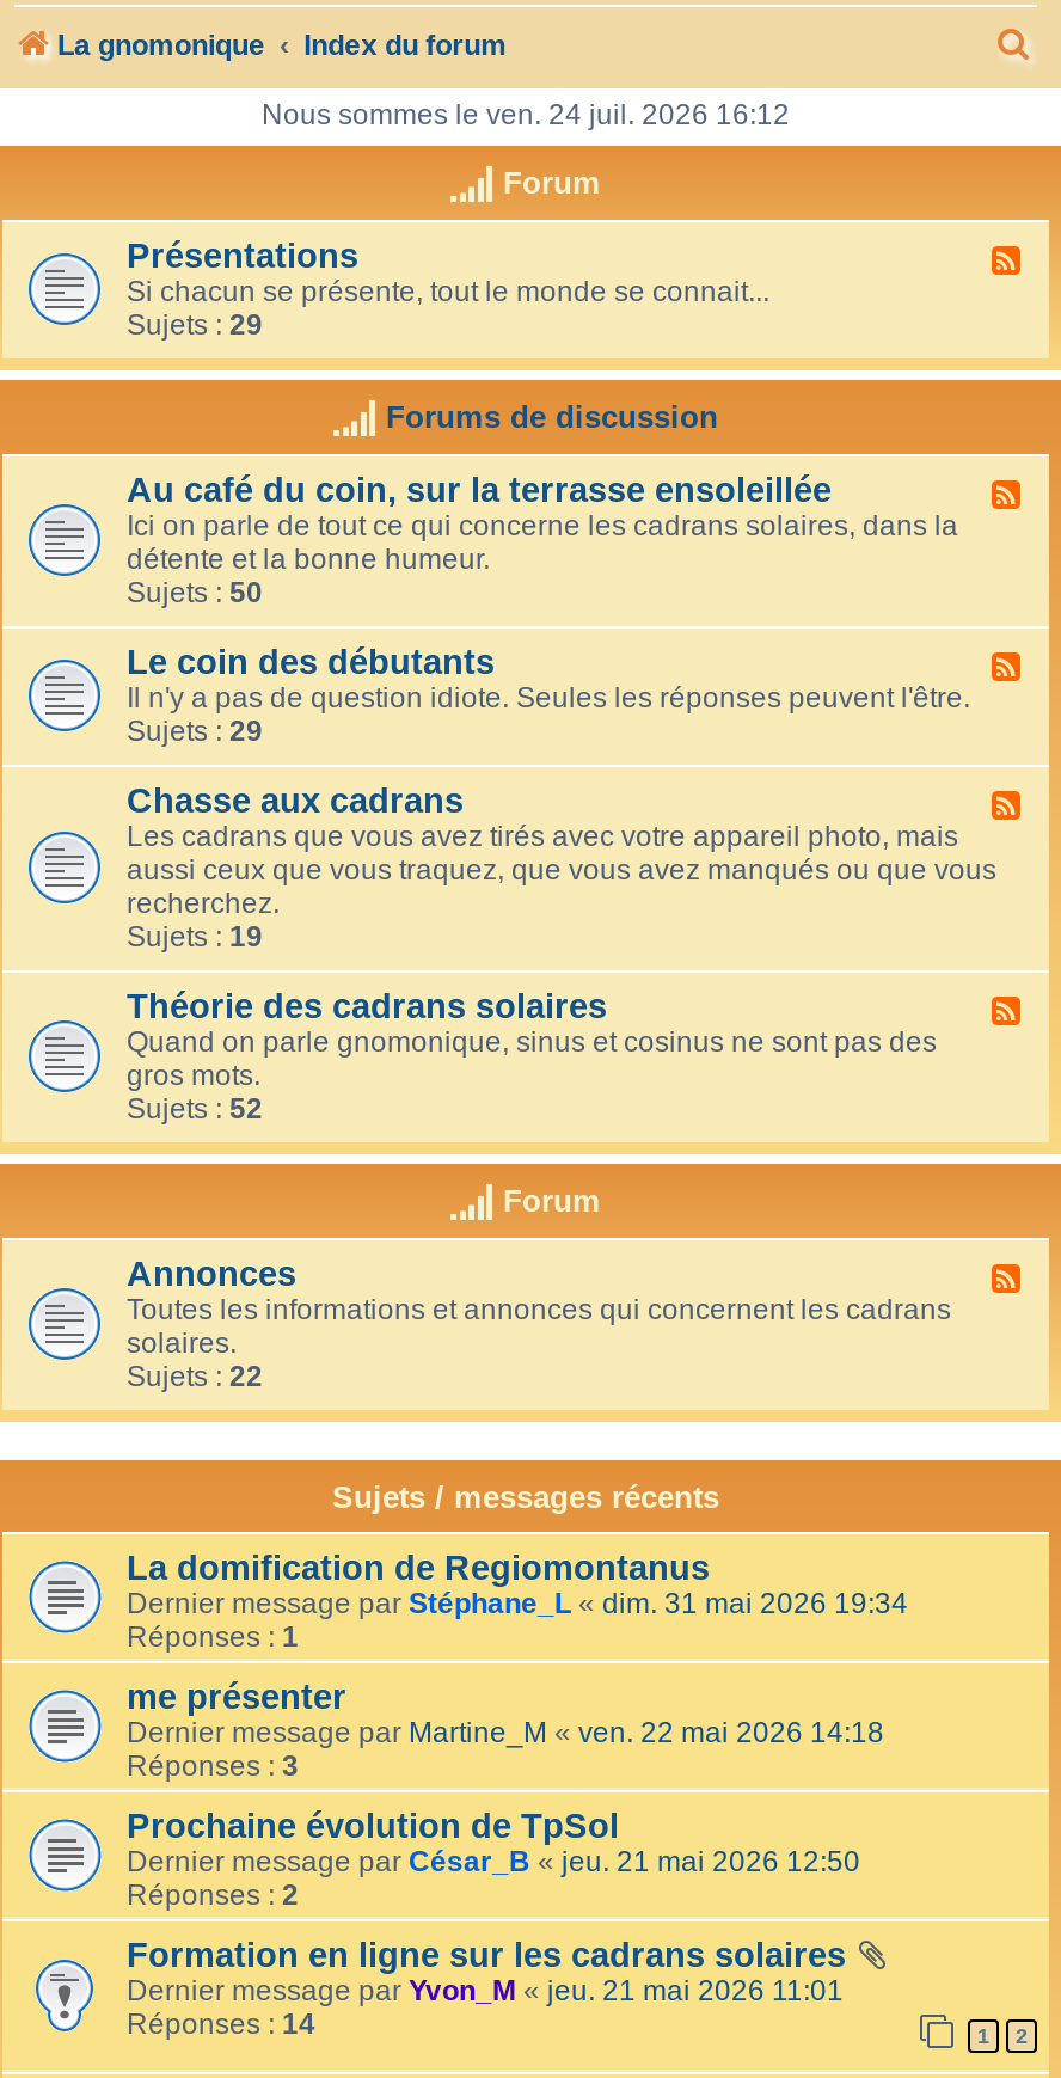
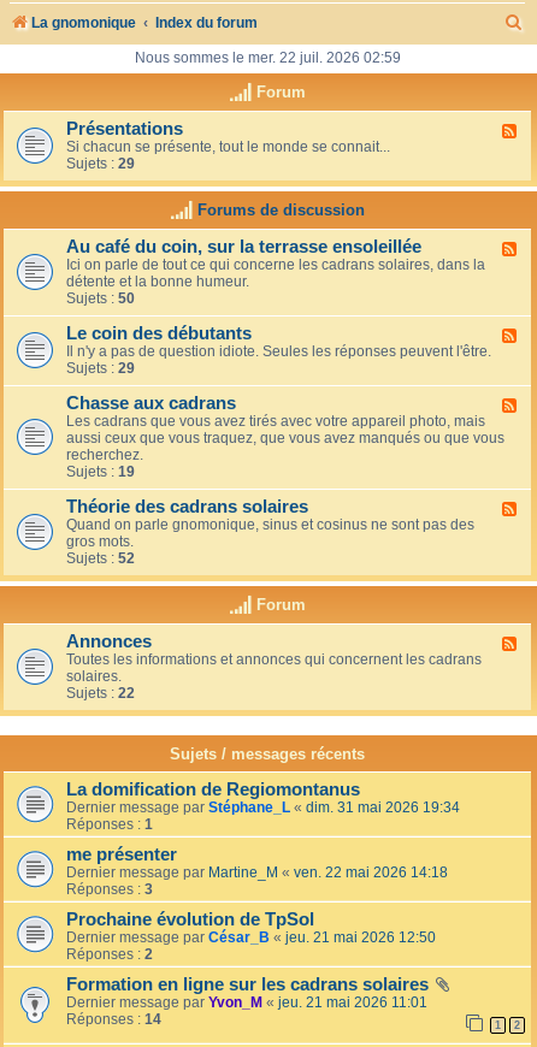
[262,98,790,131] Nous sommes le ven. 24 juil. 2026 16:12 -> [134,49,400,66] Nous sommes le mer. 22 juil. 2026 02:59

